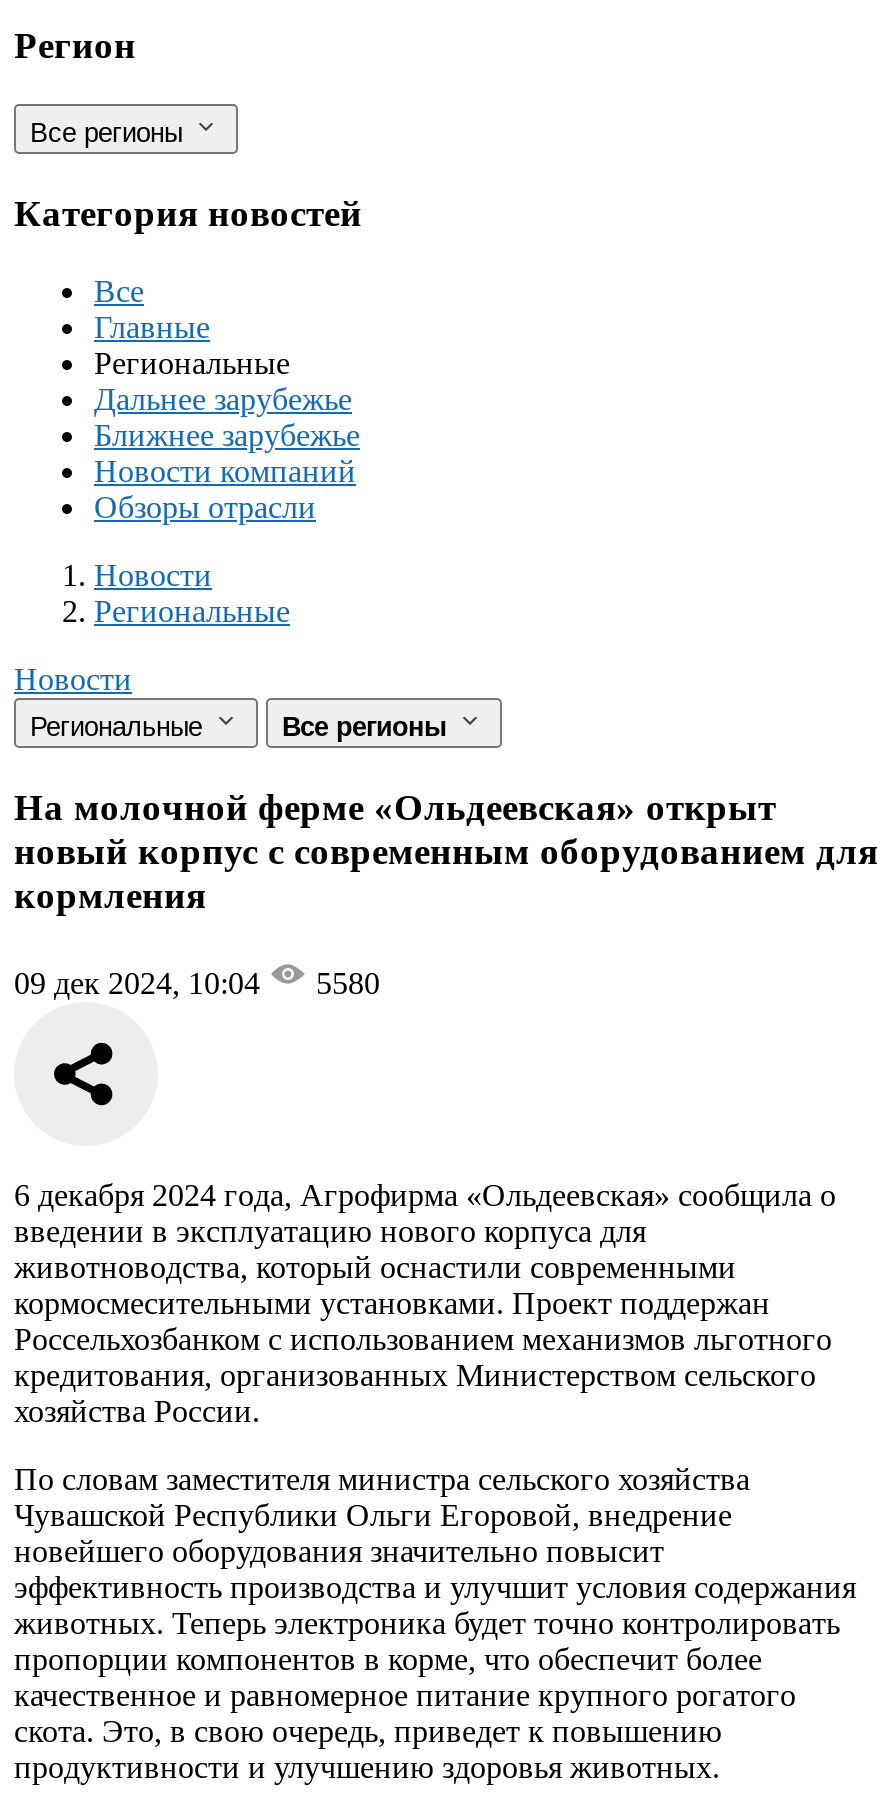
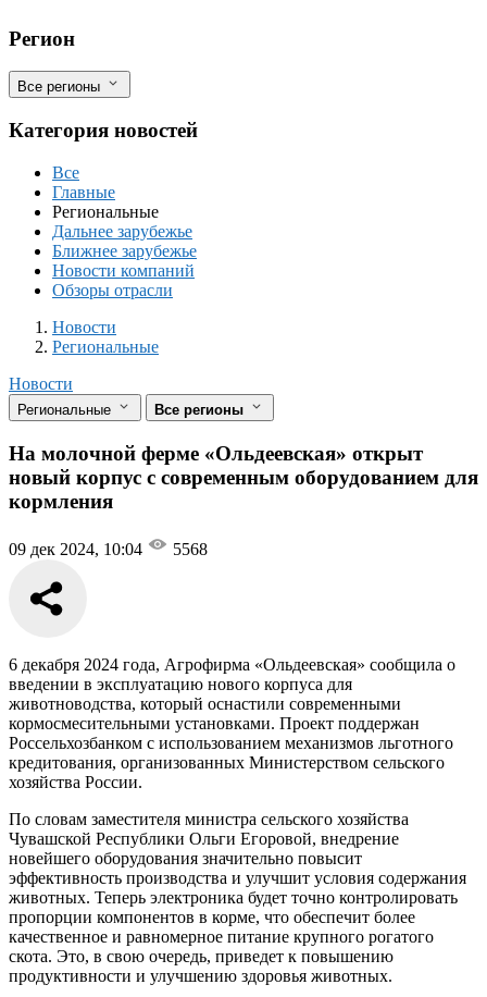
[14,967,380,1001] 09 дек 2024, 10:04 5580 -> [9,540,208,559] 09 дек 2024, 10:04 5568

